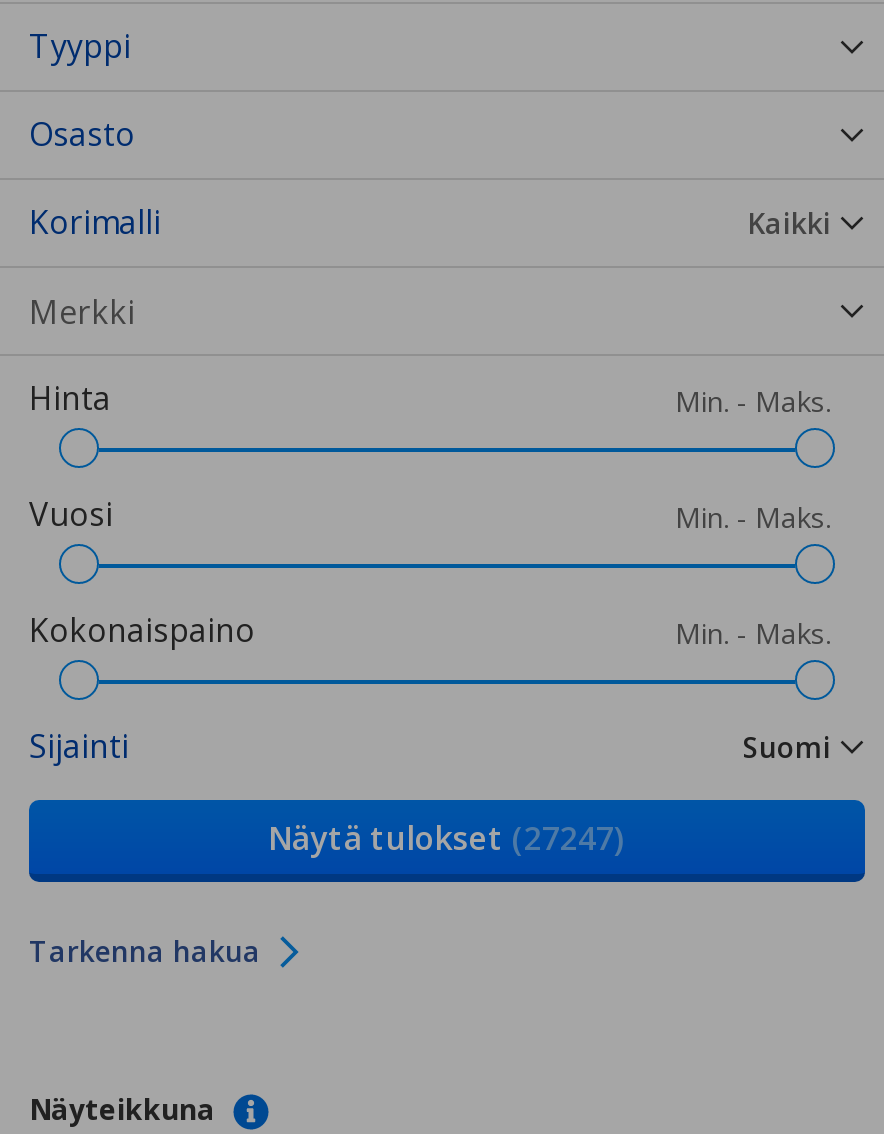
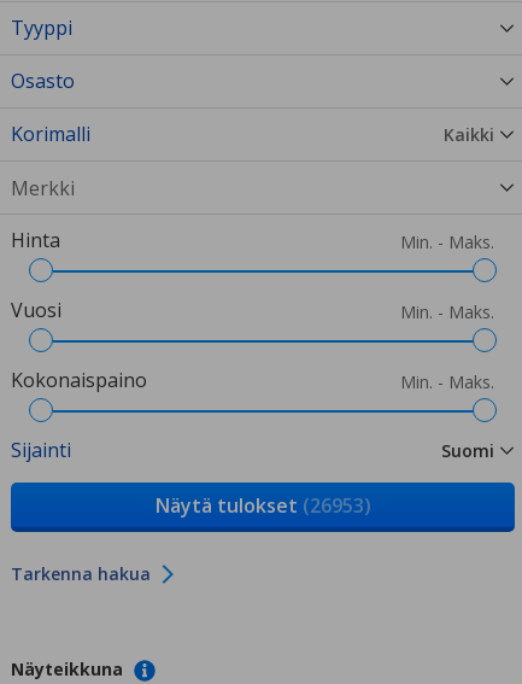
[268,816,626,860] Näytä tulokset (27247) -> [155,492,371,519] Näytä tulokset (26953)

